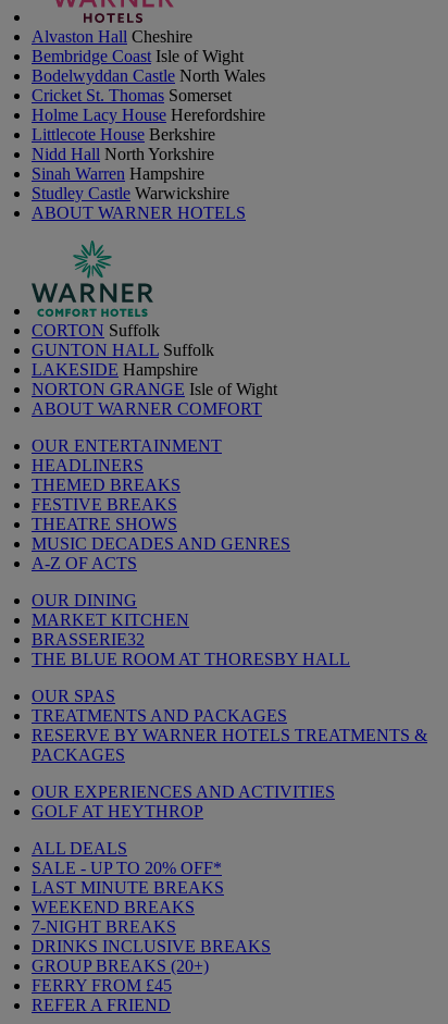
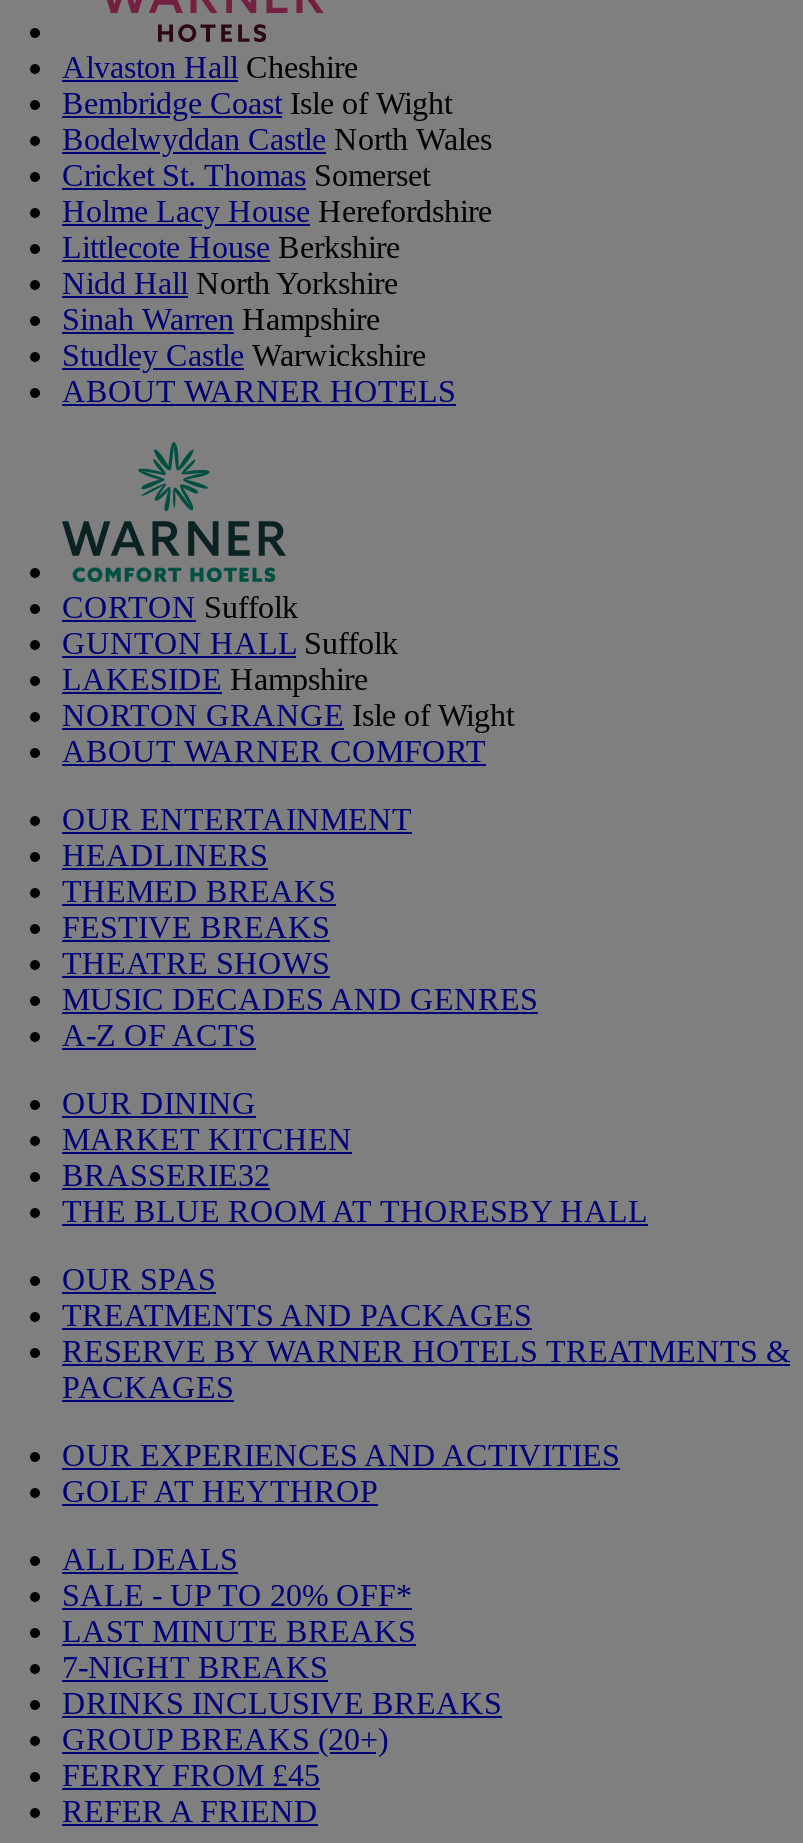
[32,898,195,916] WEEKEND BREAKS -> none

